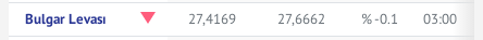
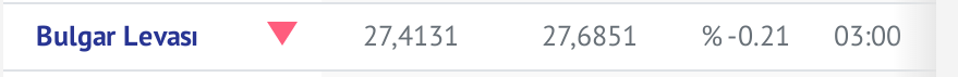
[188,10,236,28] 27,4169 -> [363,17,459,54] 27,4131
[277,10,325,28] 27,6662 -> [542,17,638,54] 27,6851
[361,10,398,28] % -0.1 -> [701,17,790,54] % -0.21

